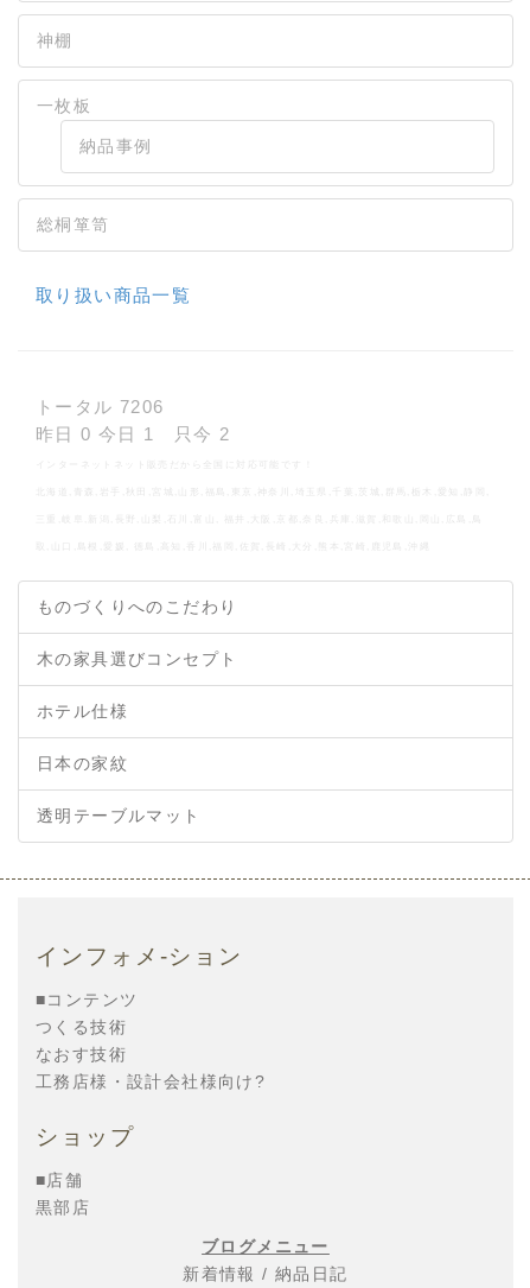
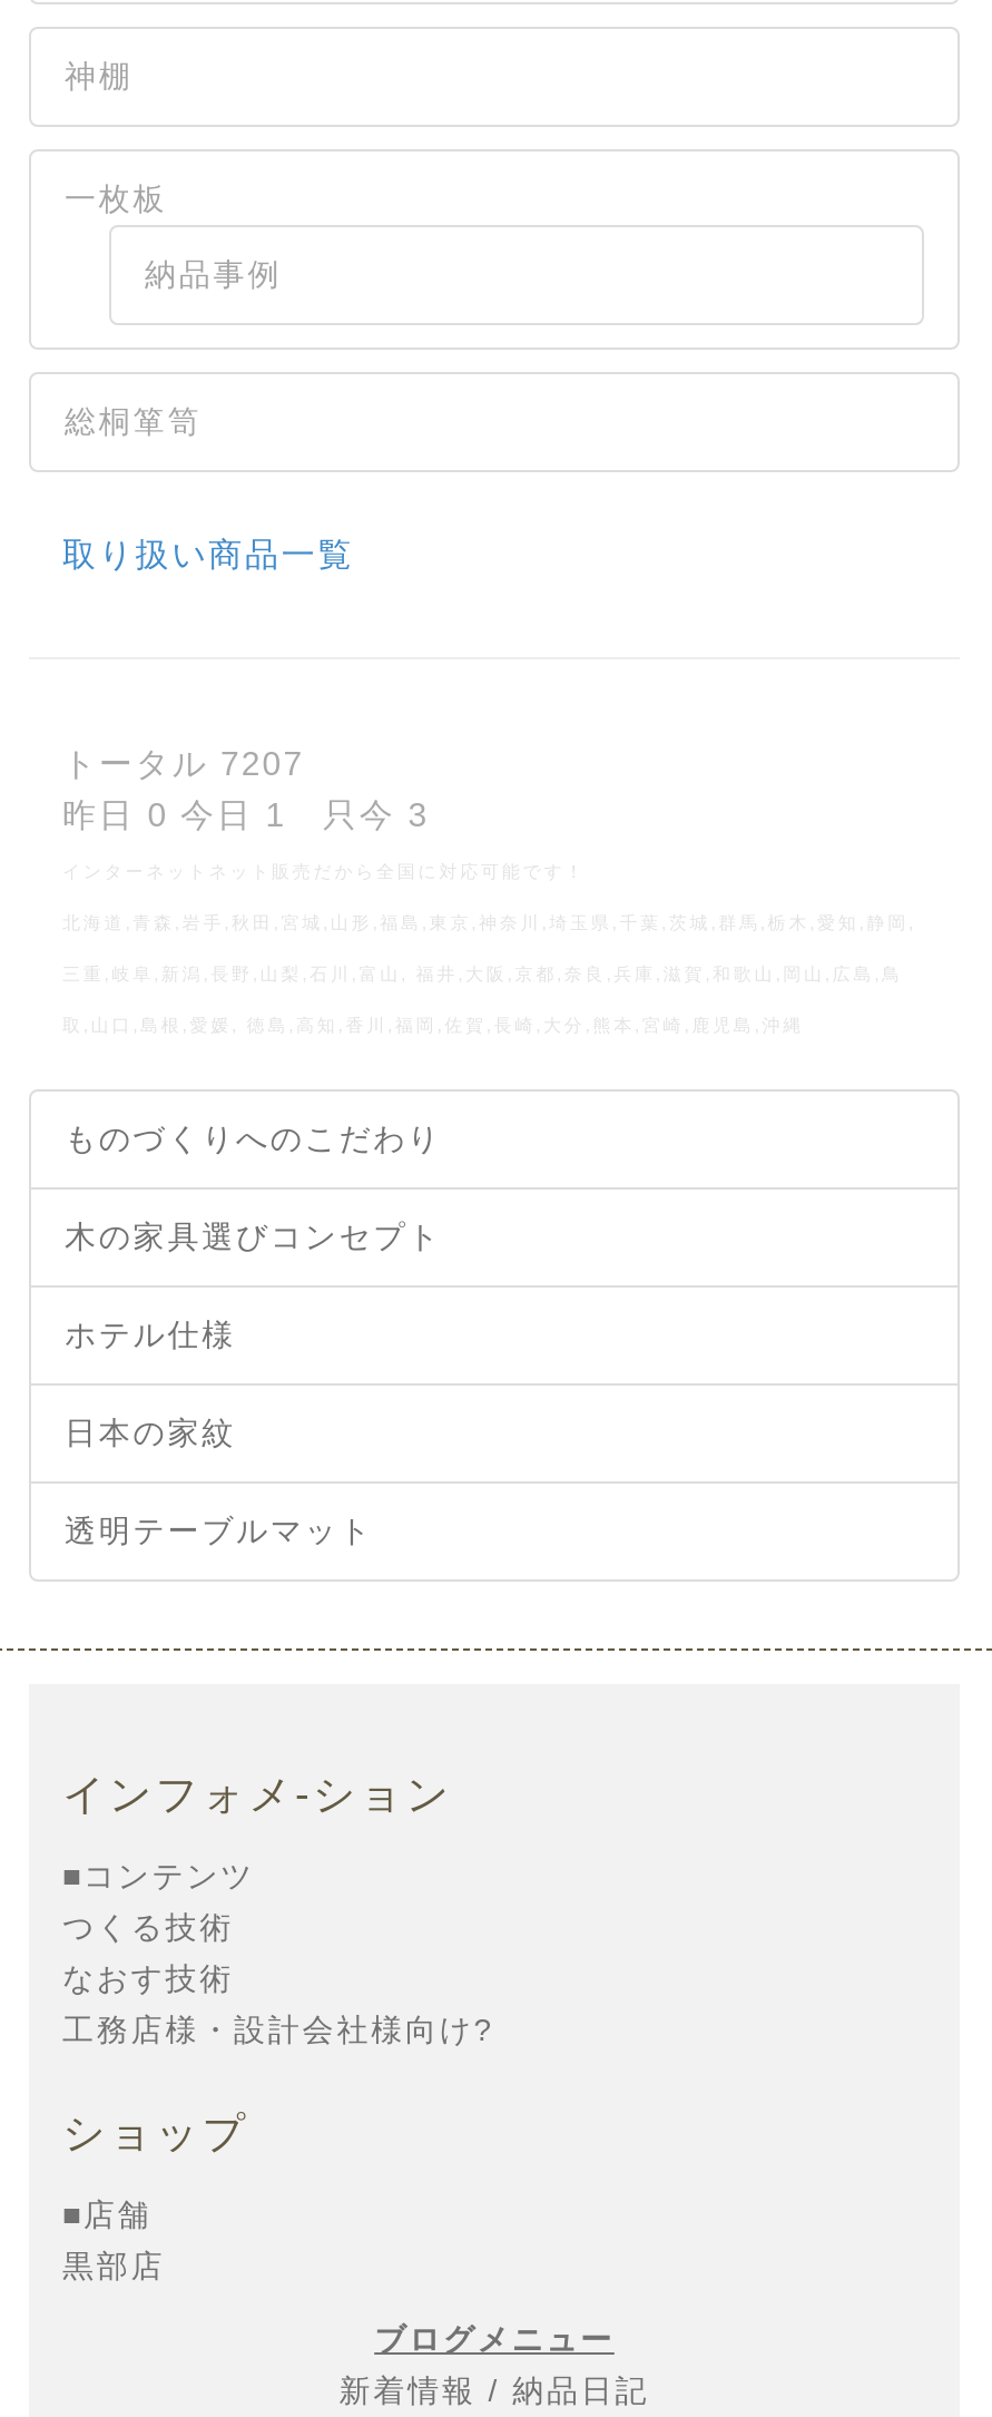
[36,396,164,417] トータル 7206 -> [62,744,304,782] トータル 7207
[36,424,231,444] 昨日 0 今日 1 只今 2 -> [62,795,429,833] 昨日 0 今日 1 只今 3

